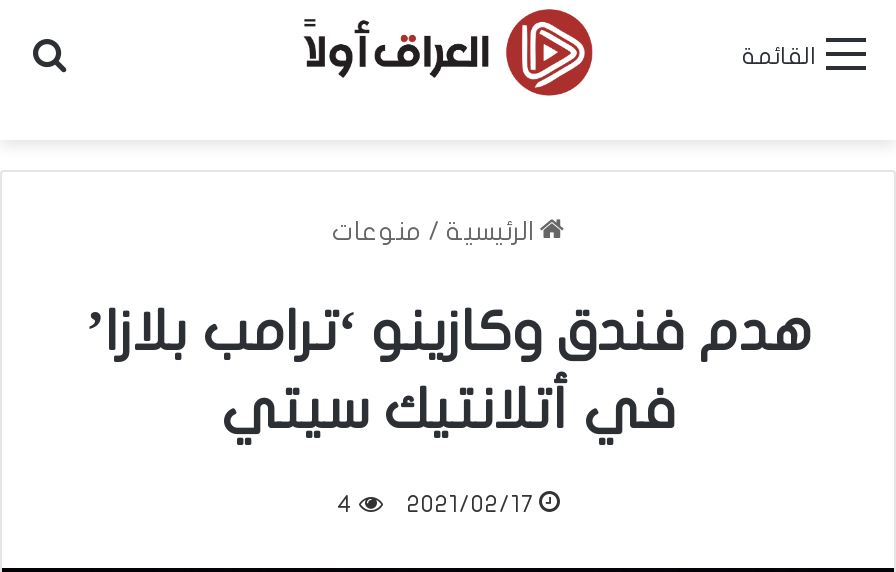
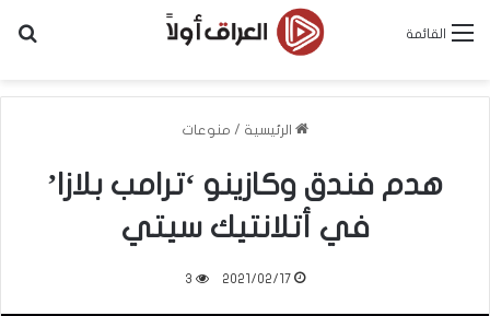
[337,492,353,516] 4 -> [185,272,192,285] 3

